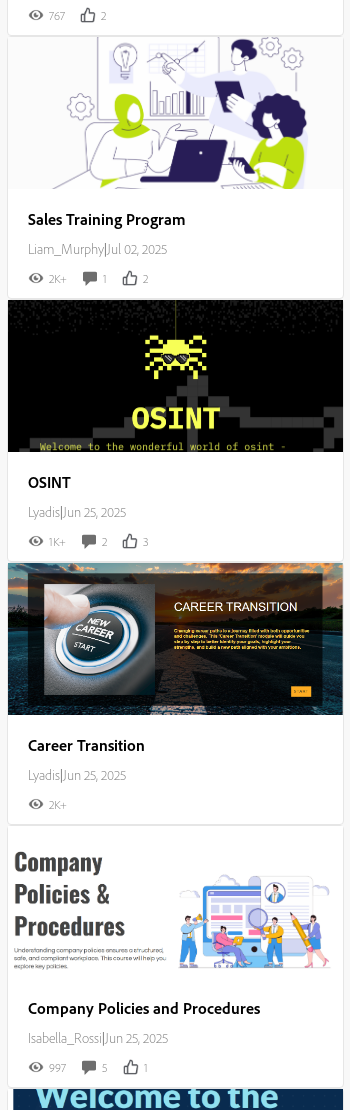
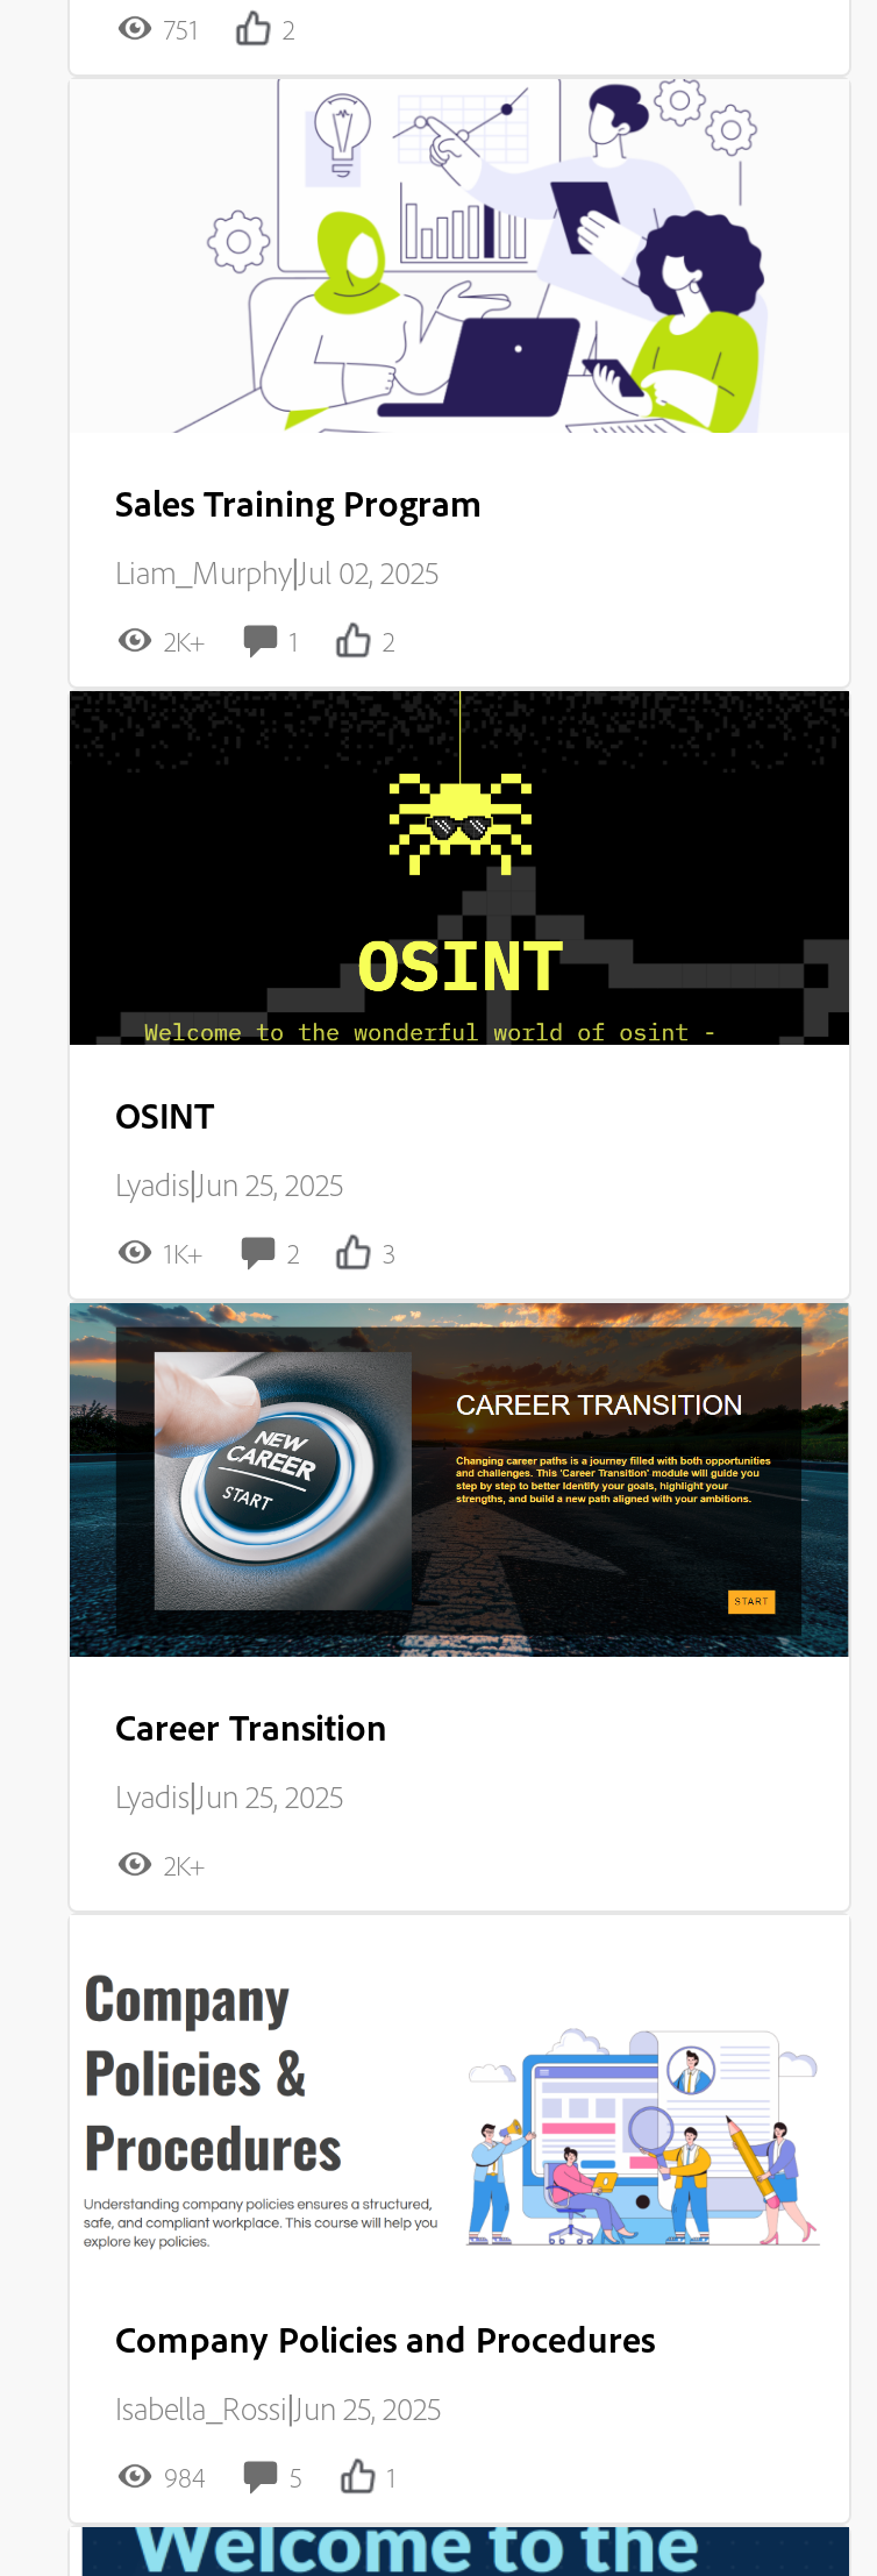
[48,8,64,23] 767 -> [164,12,199,47] 751
[48,1060,65,1075] 997 -> [164,2460,206,2495] 984

